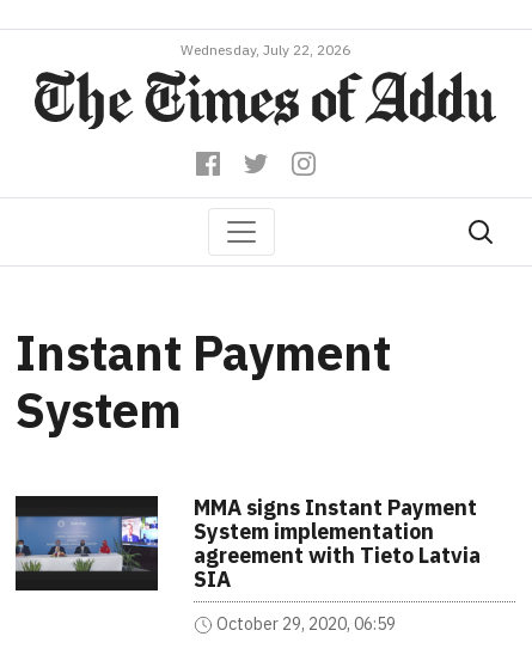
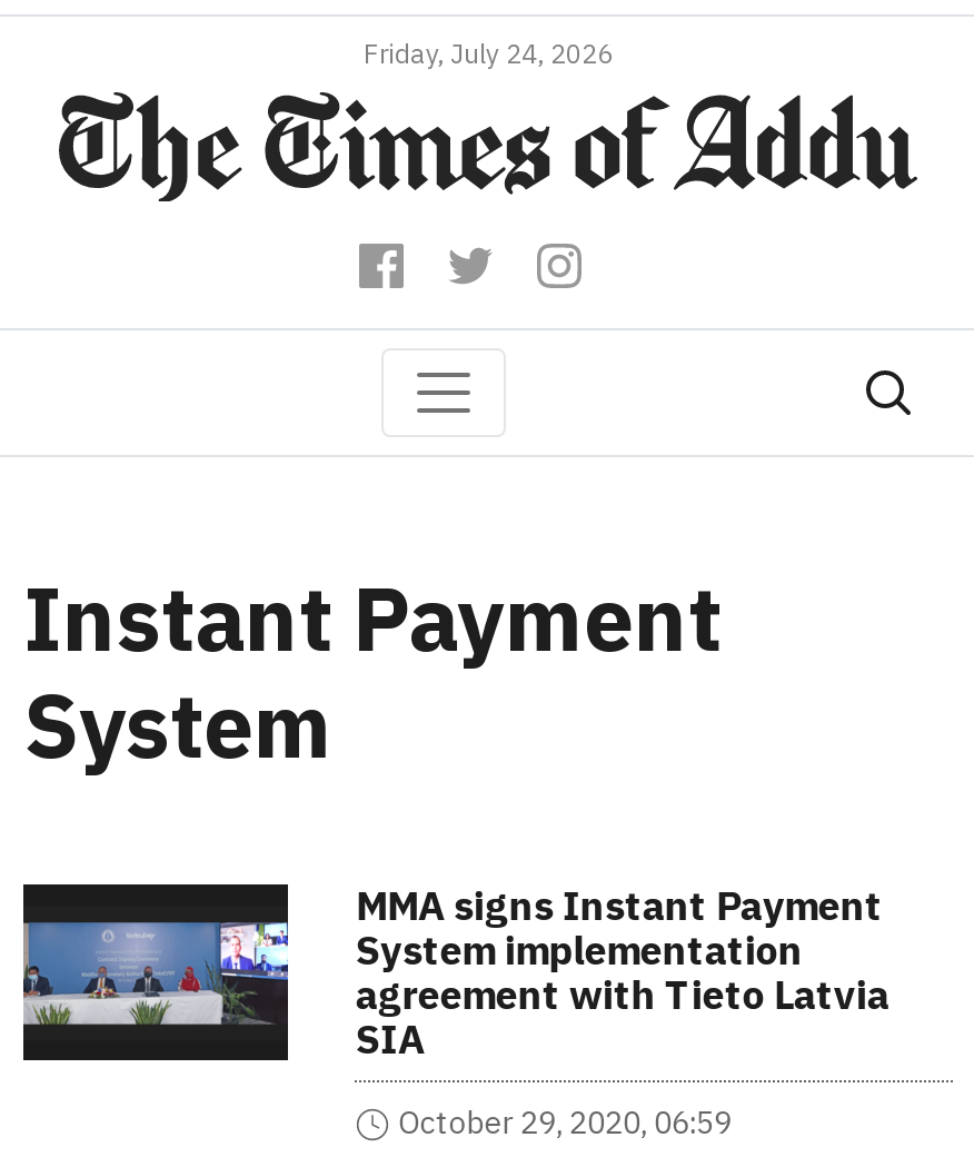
[181,41,350,59] Wednesday, July 22, 2026 -> [364,37,613,70] Friday, July 24, 2026

